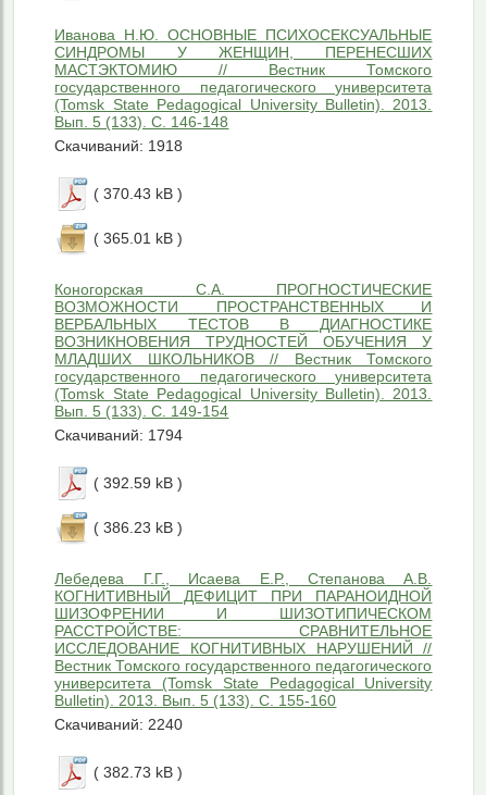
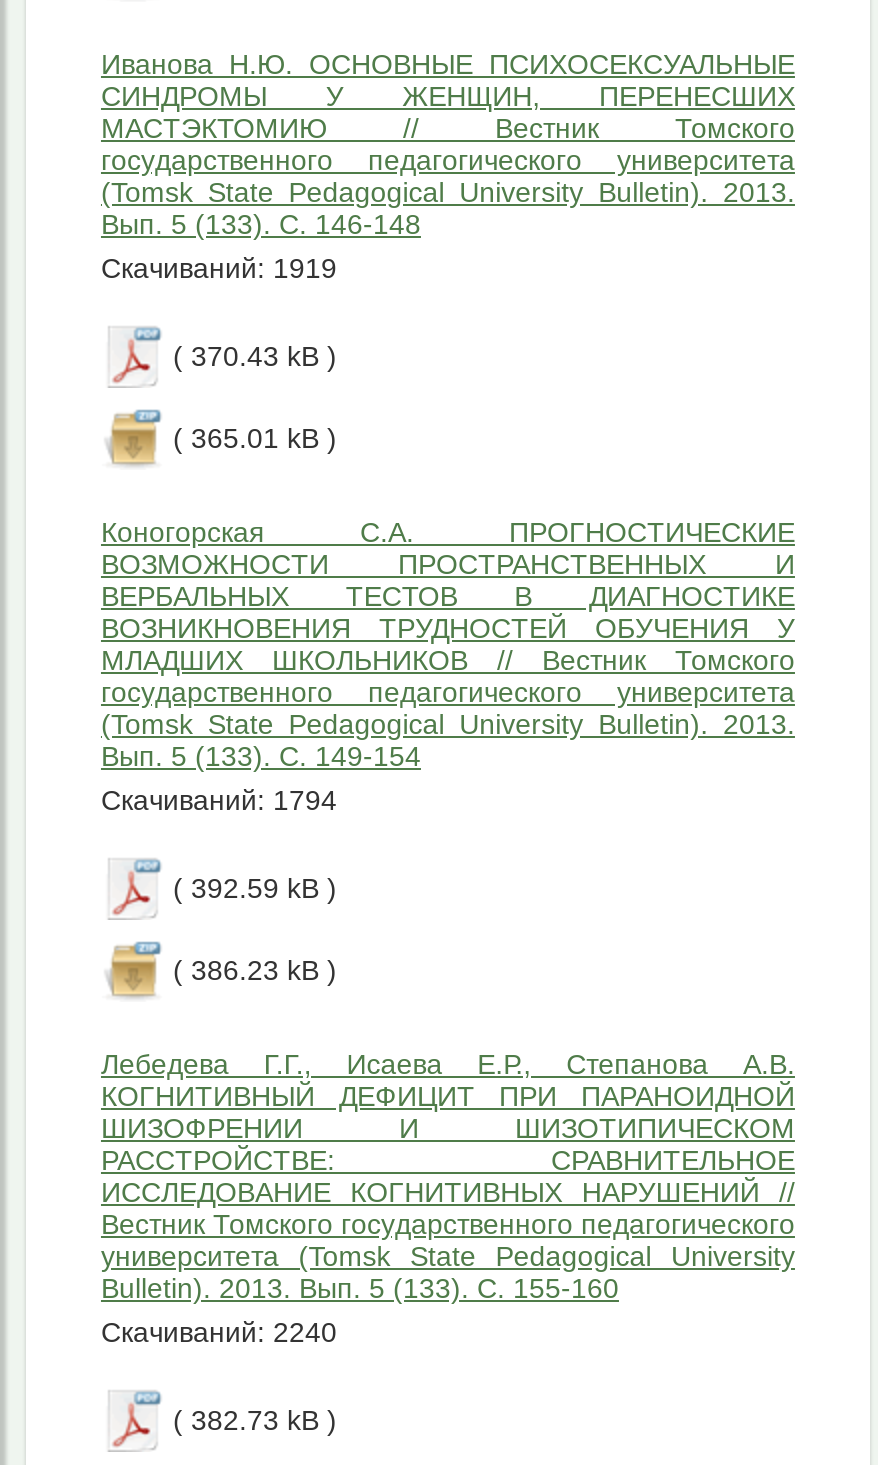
[55,137,183,154] Скачиваний: 1918 -> [101,252,337,284] Скачиваний: 1919

